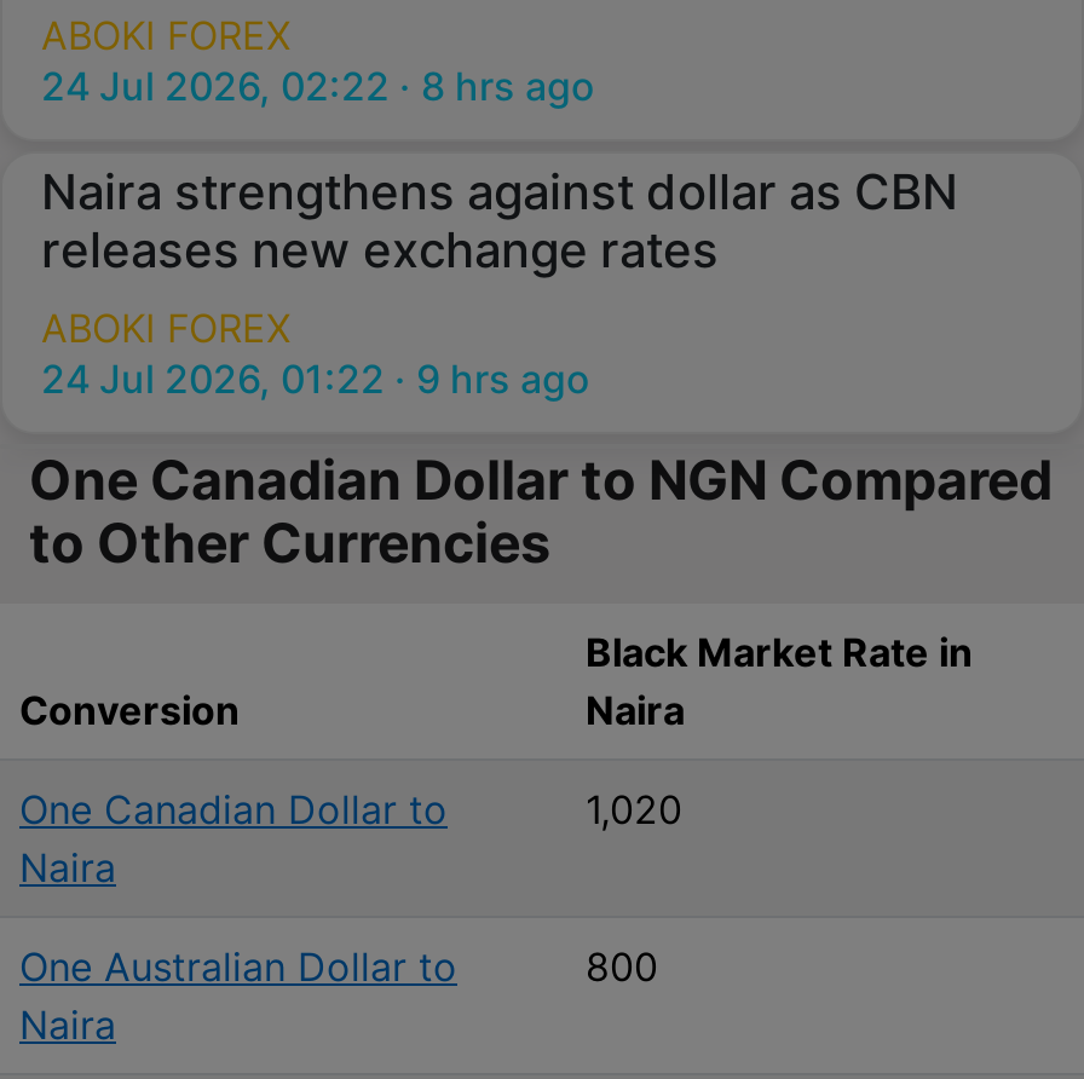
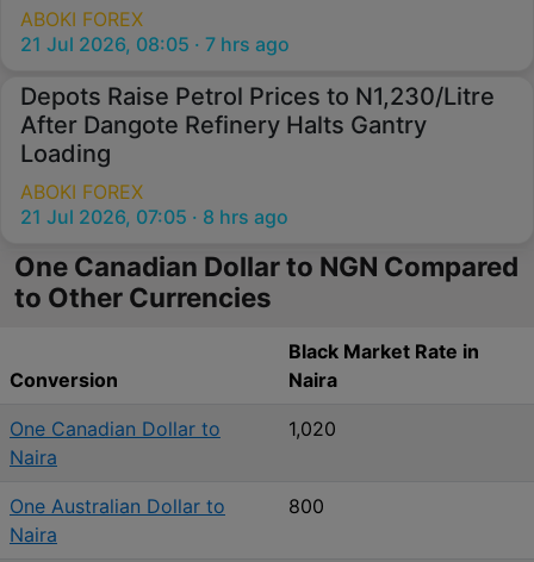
[41,62,595,110] 24 Jul 2026, 02:22 · 8 hrs ago -> [20,32,290,56] 21 Jul 2026, 08:05 · 7 hrs ago
[41,163,958,279] Naira strengthens against dollar as CBN | releases new exchange rates -> [20,82,495,168] Depots Raise Petrol Prices to N1,230/Litre | After Dangote Refinery Halts Gantry | Loading
[41,354,590,403] 24 Jul 2026, 01:22 · 9 hrs ago -> [20,205,288,229] 21 Jul 2026, 07:05 · 8 hrs ago

